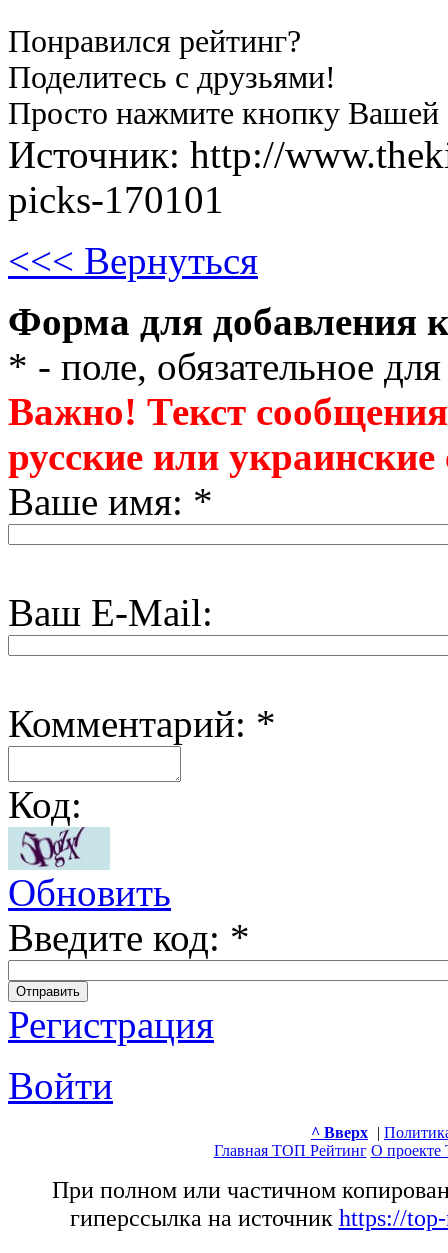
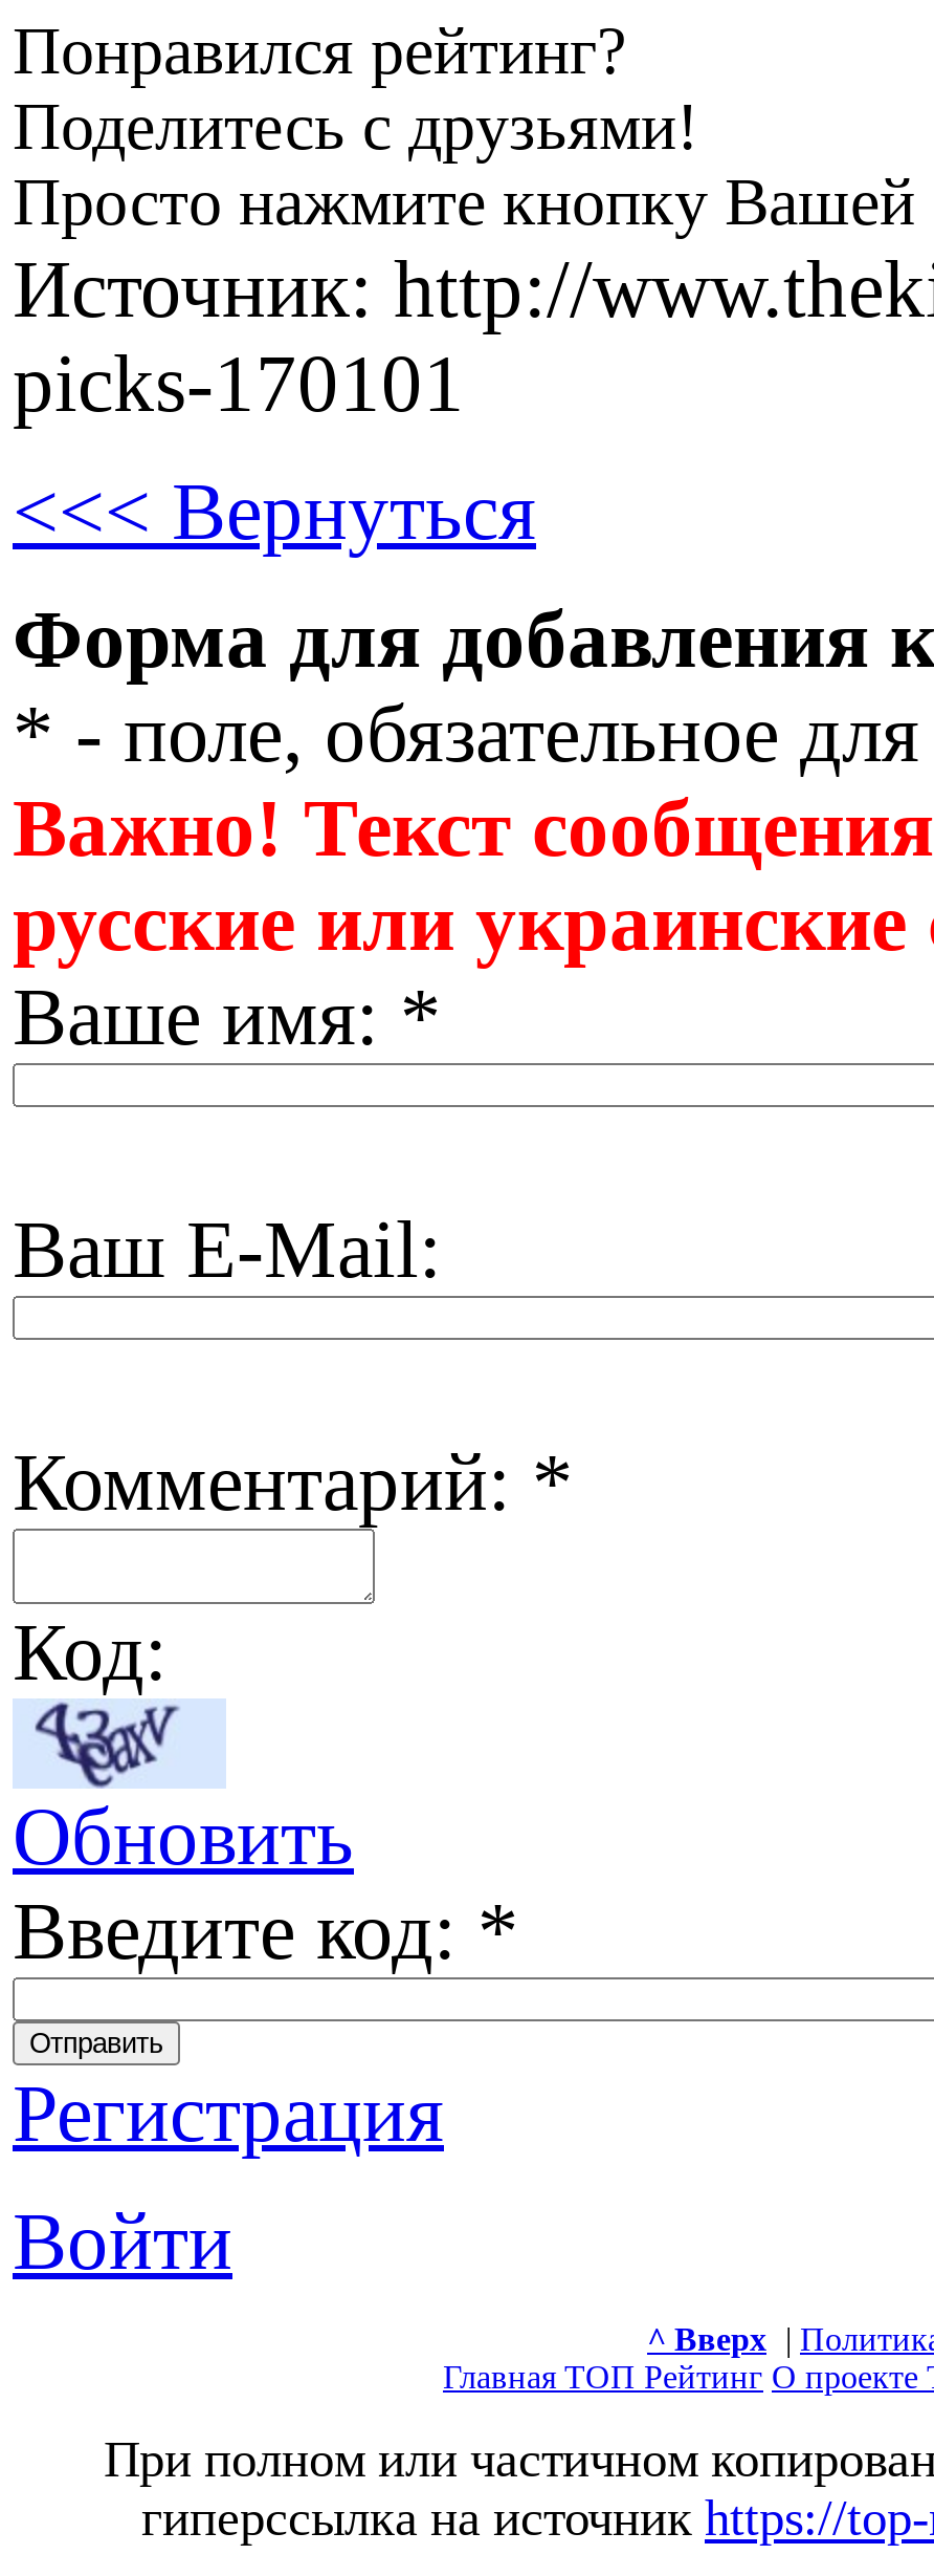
[19,829,86,869] [image] -> [34,1703,178,1787] [image]

